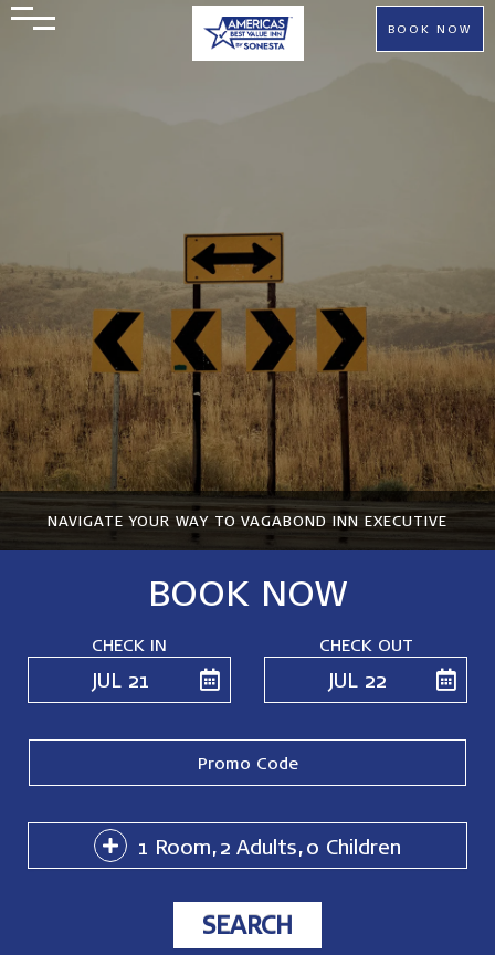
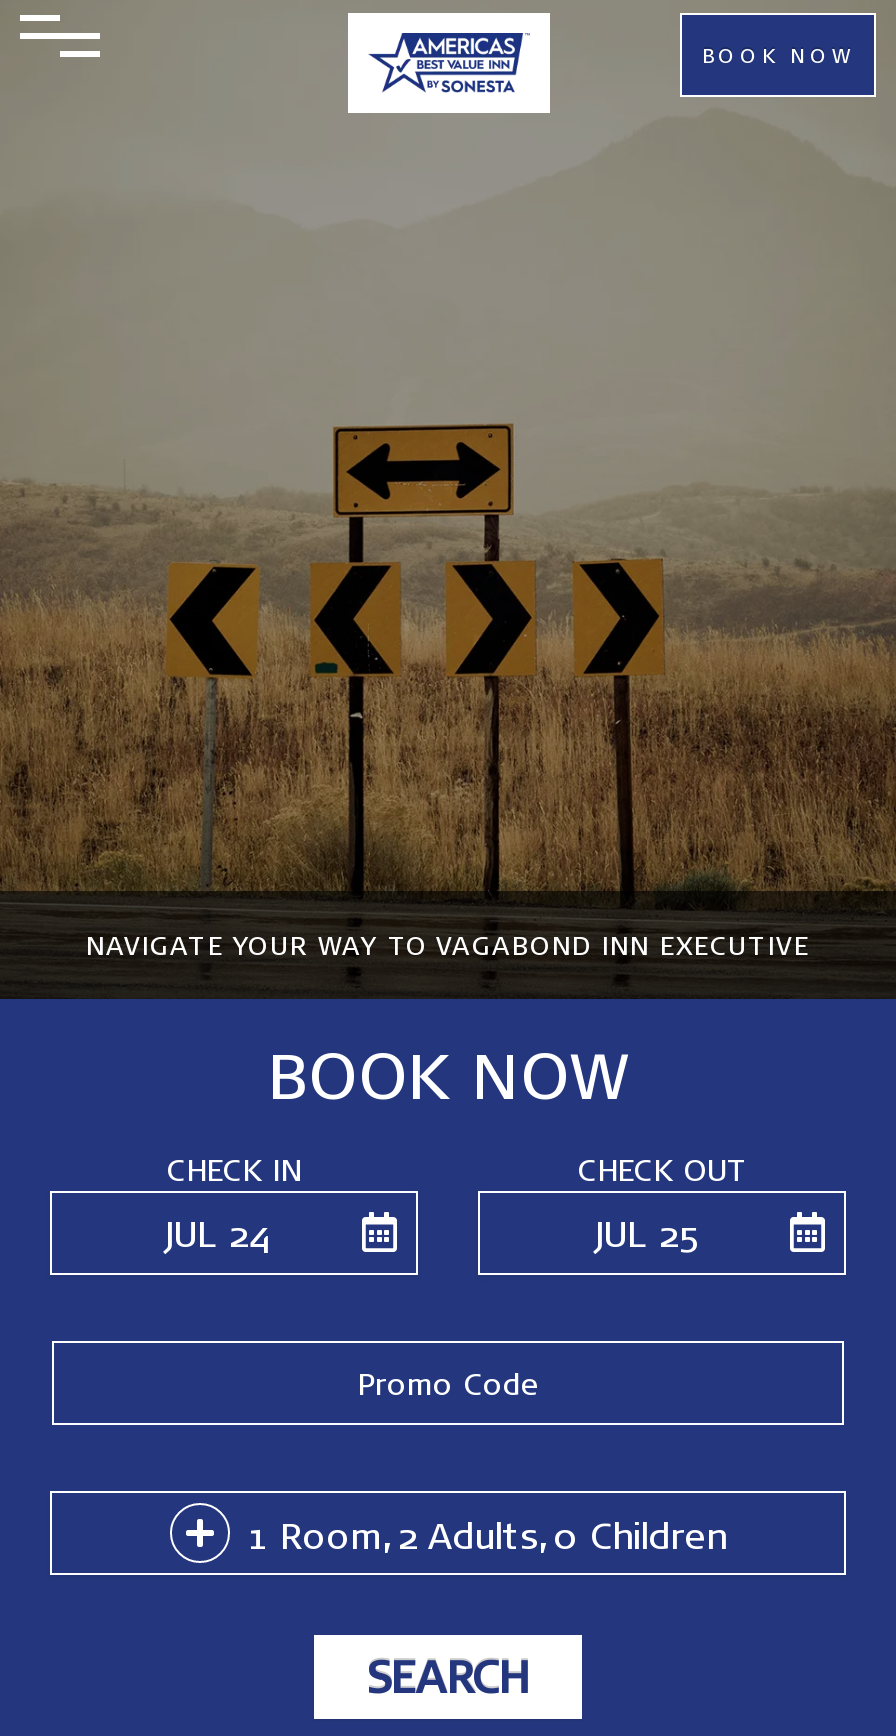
[93,667,149,692] JUL 21 -> [165,1210,273,1256] JUL 24
[329,667,386,692] JUL 22 -> [595,1210,699,1256] JUL 25

